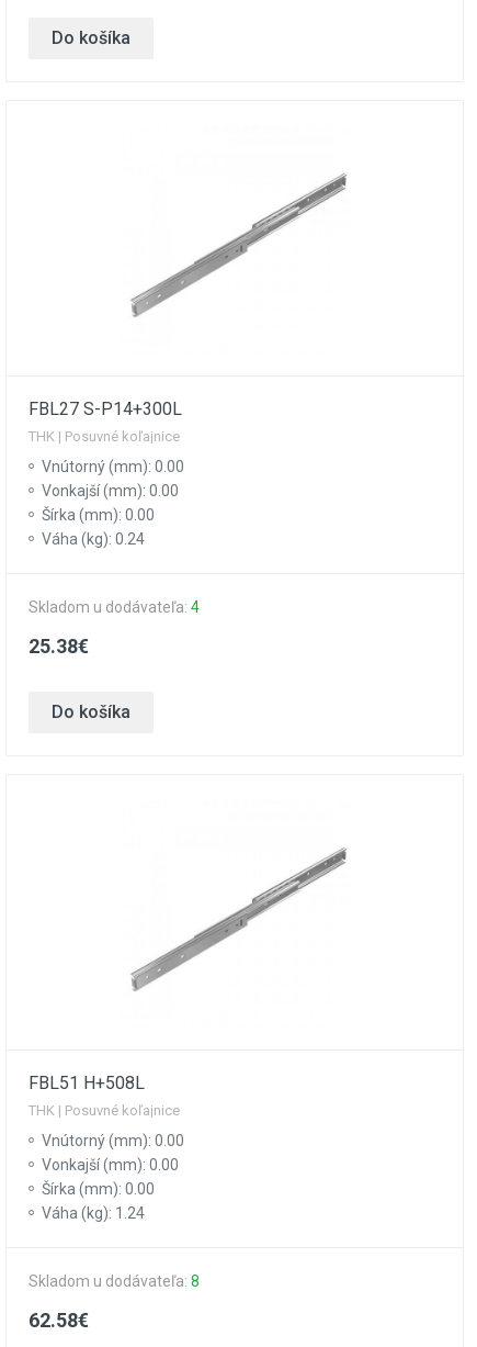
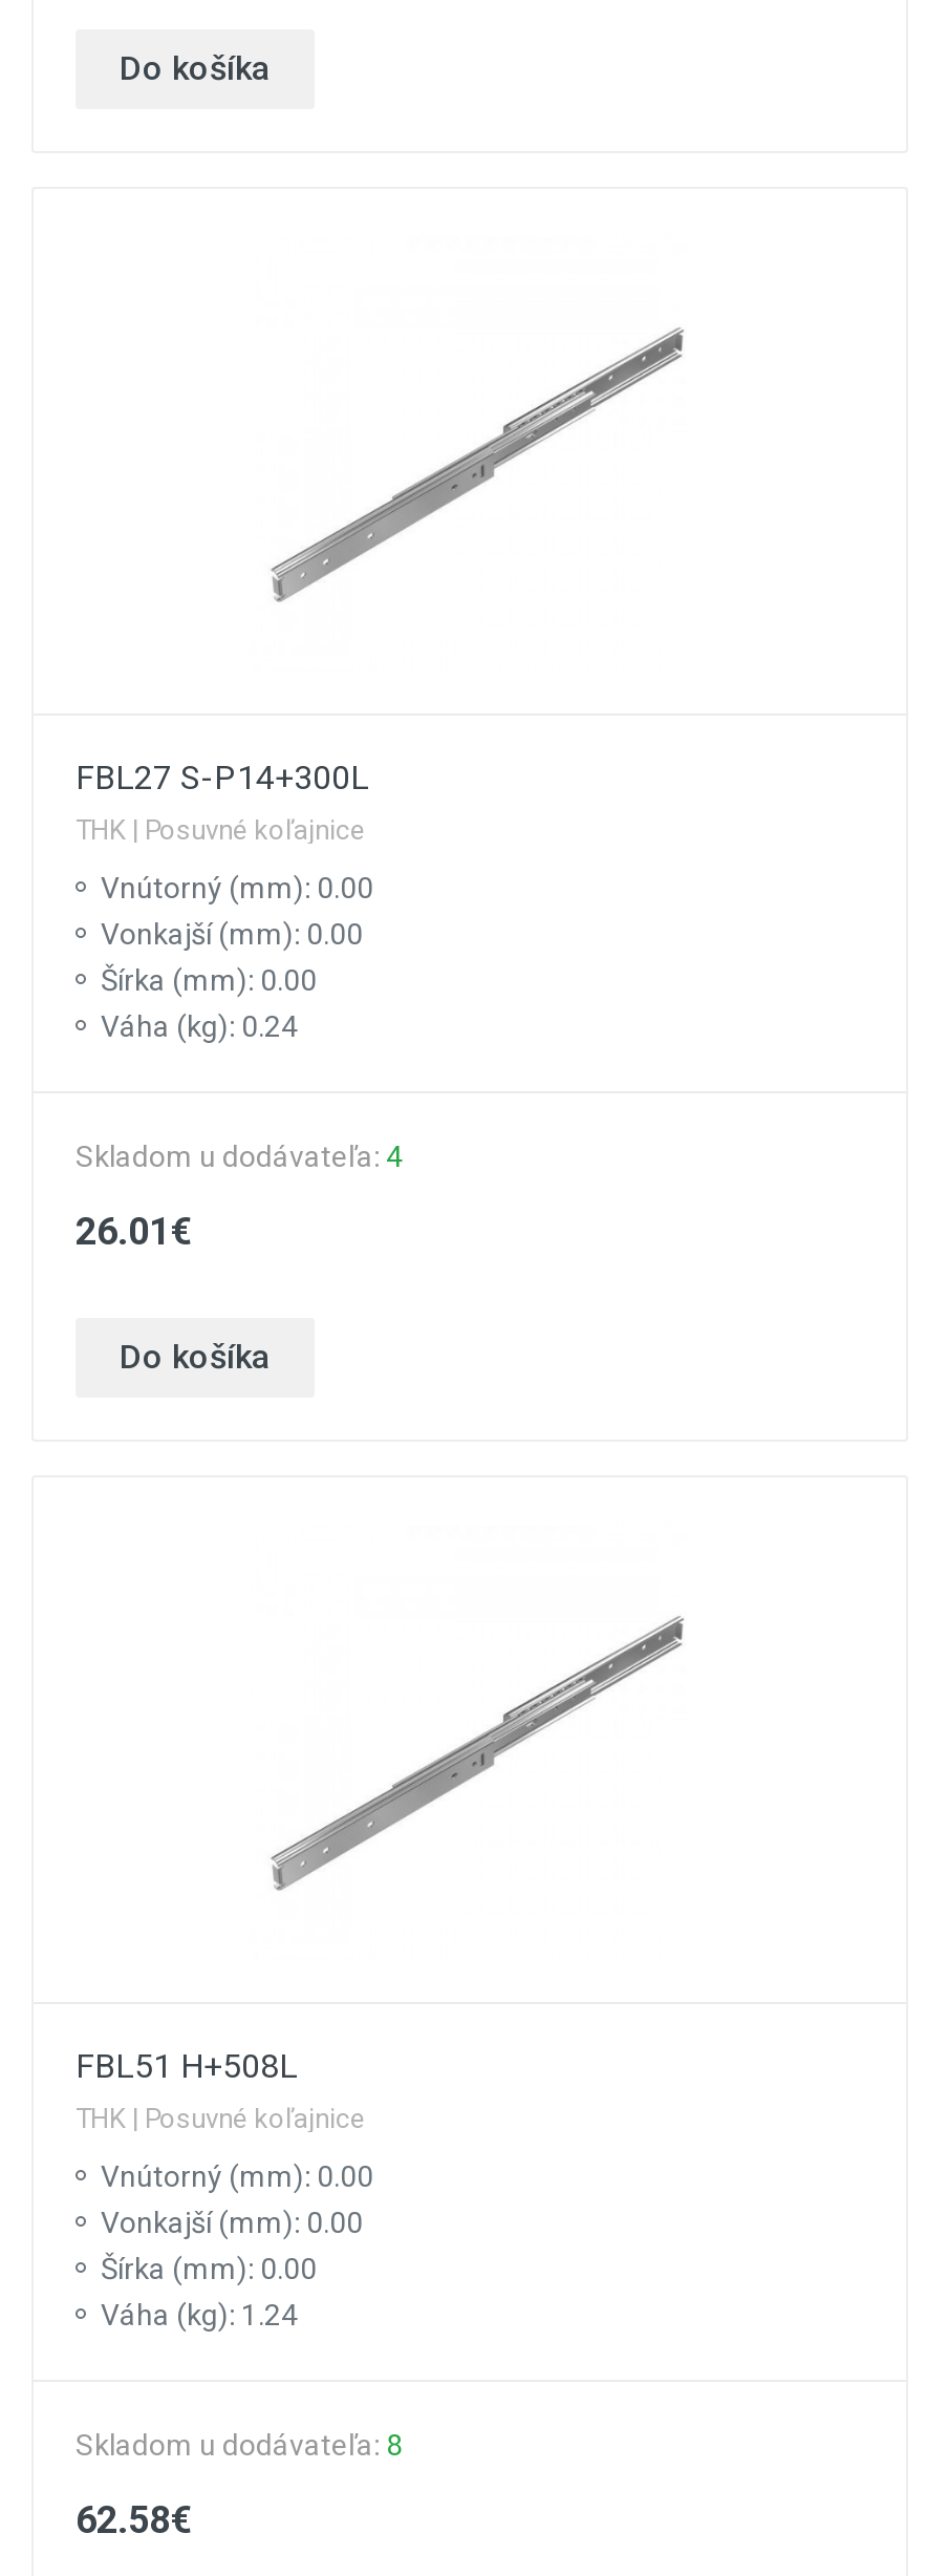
[29,635,89,658] 25.38€ -> [76,1209,191,1253] 26.01€

